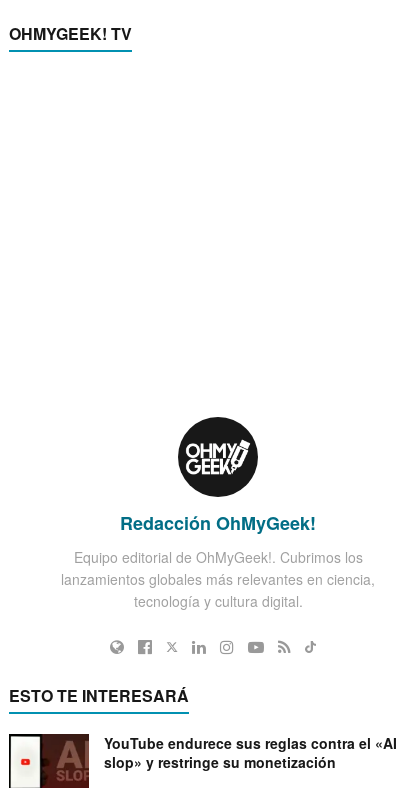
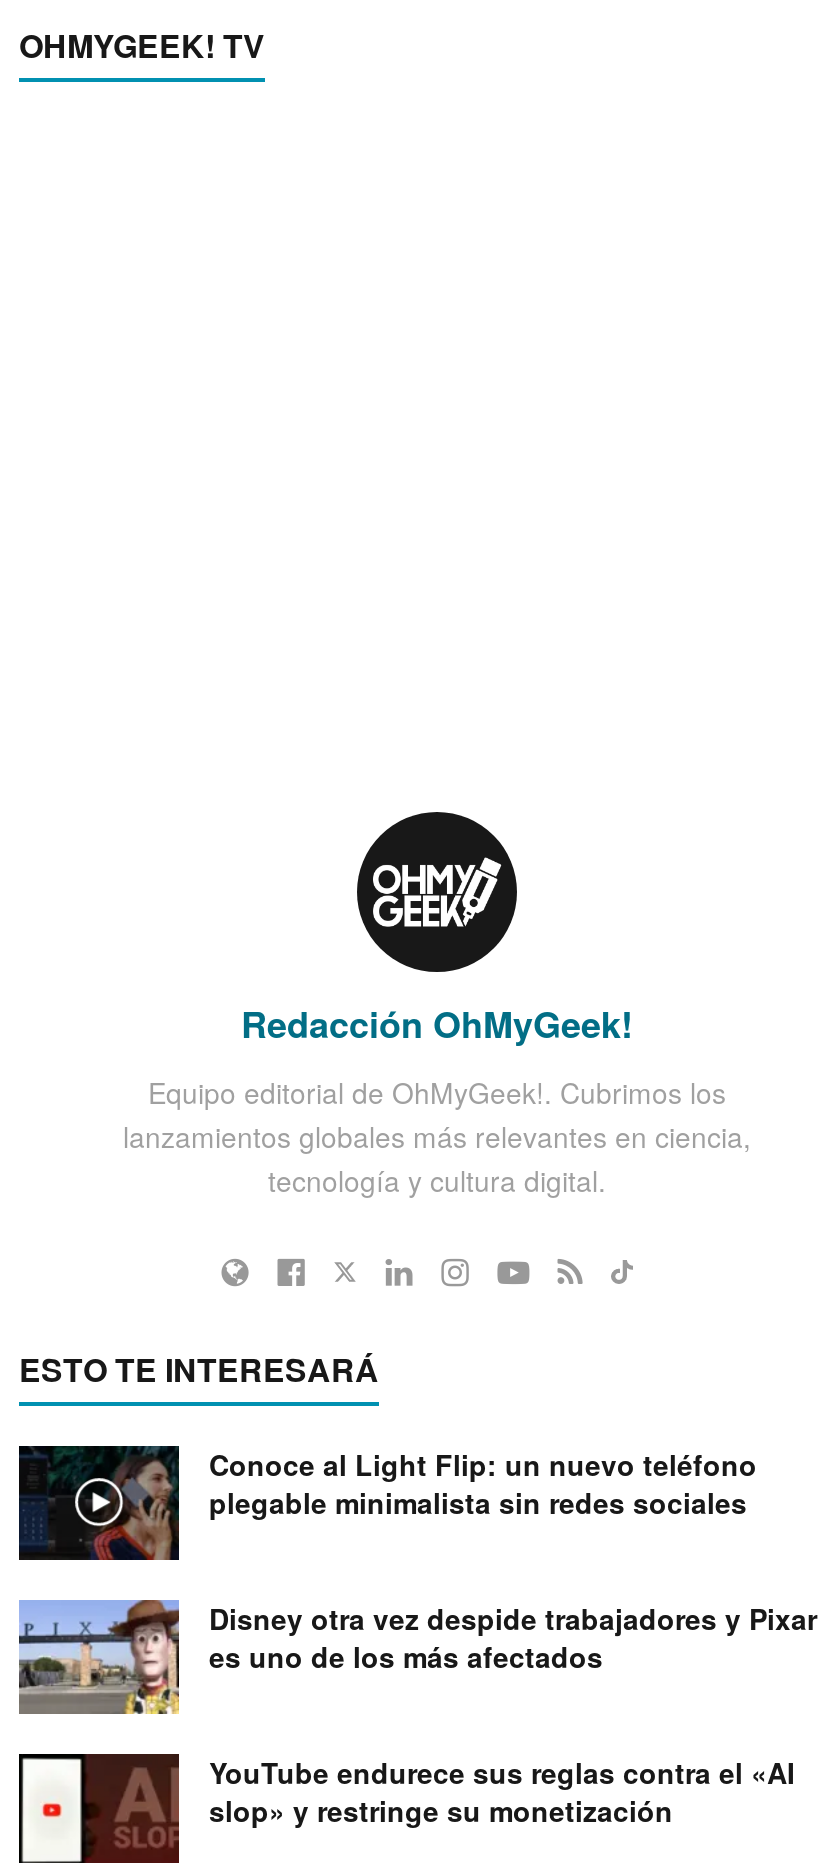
none -> [17,1598,181,1718] [image]
none -> [21,1443,817,1676] [image] | Conoce al Light Flip: un nuevo teléfono | plegable minimalista sin redes sociales | Disney otra vez despide trabajadores y Pixar | es uno de los más afectados

